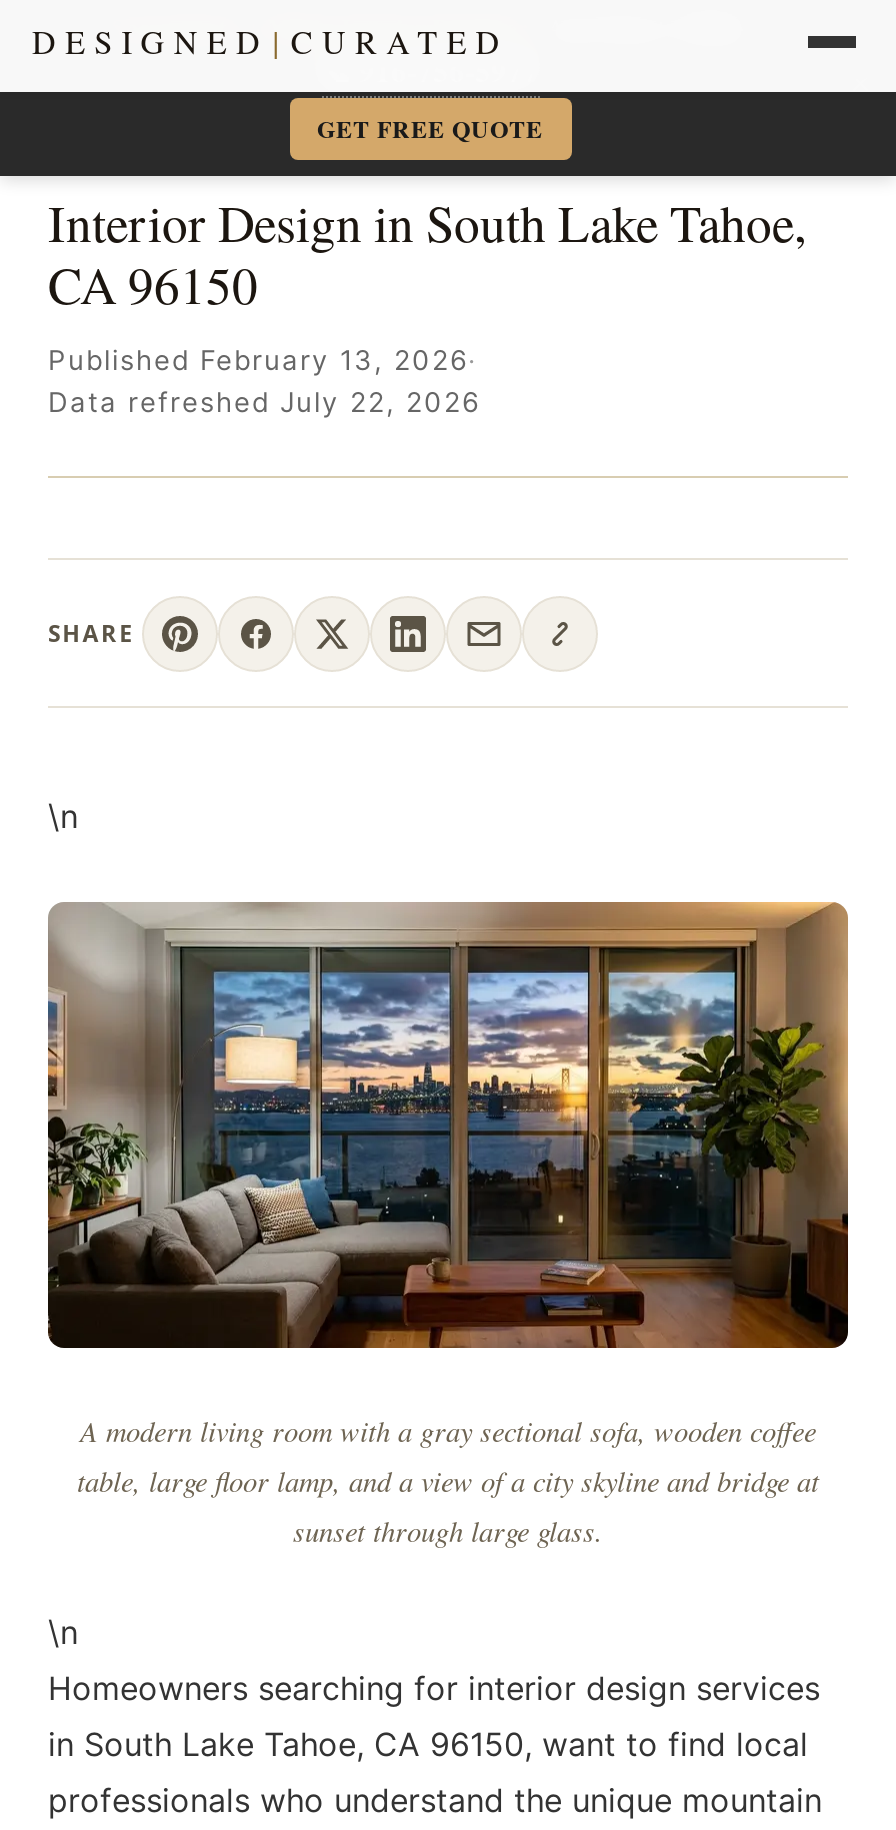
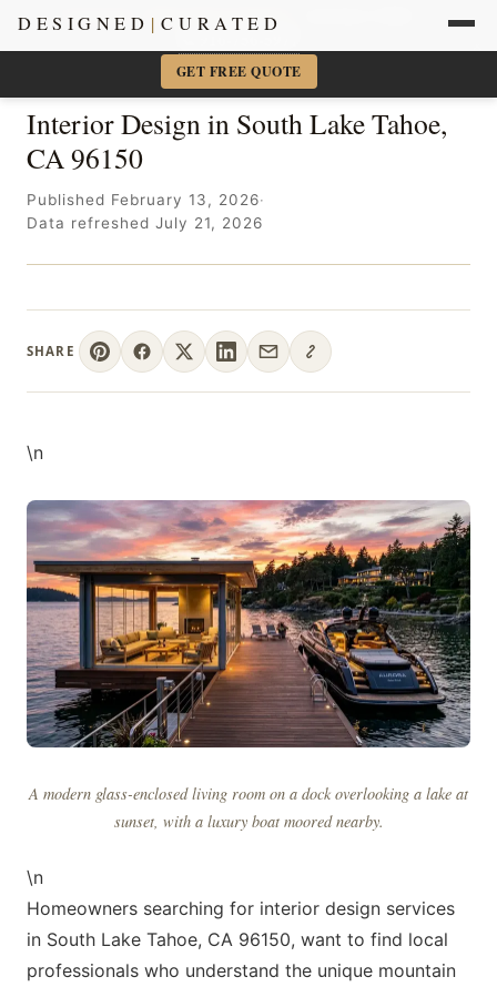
[48,386,480,418] Data refreshed July 22, 2026 -> [27,214,263,232] Data refreshed July 21, 2026
[46,902,850,1551] [image] | A modern living room with a gray sectional sofa, wooden coffee | table, large floor lamp, and a view of a city skyline and bridge at | sunset through large glass. -> [26,500,471,832] [image] | A modern glass-enclosed living room on a dock overlooking a lake at | sunset, with a luxury boat moored nearby.

